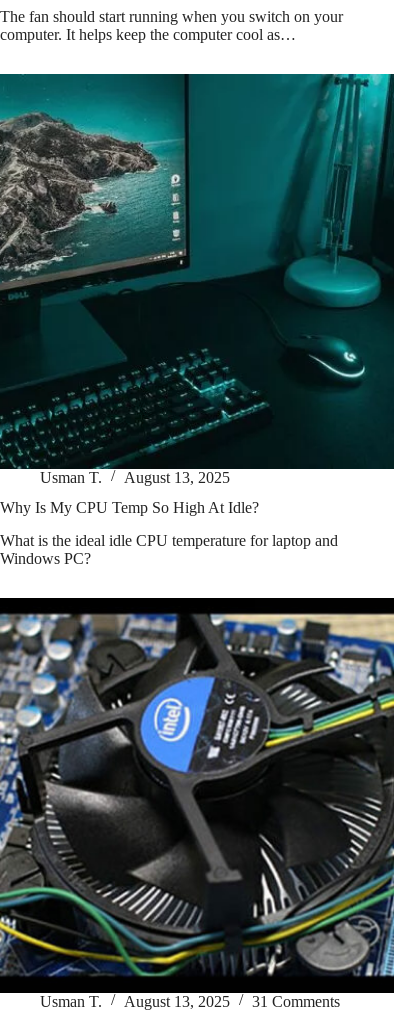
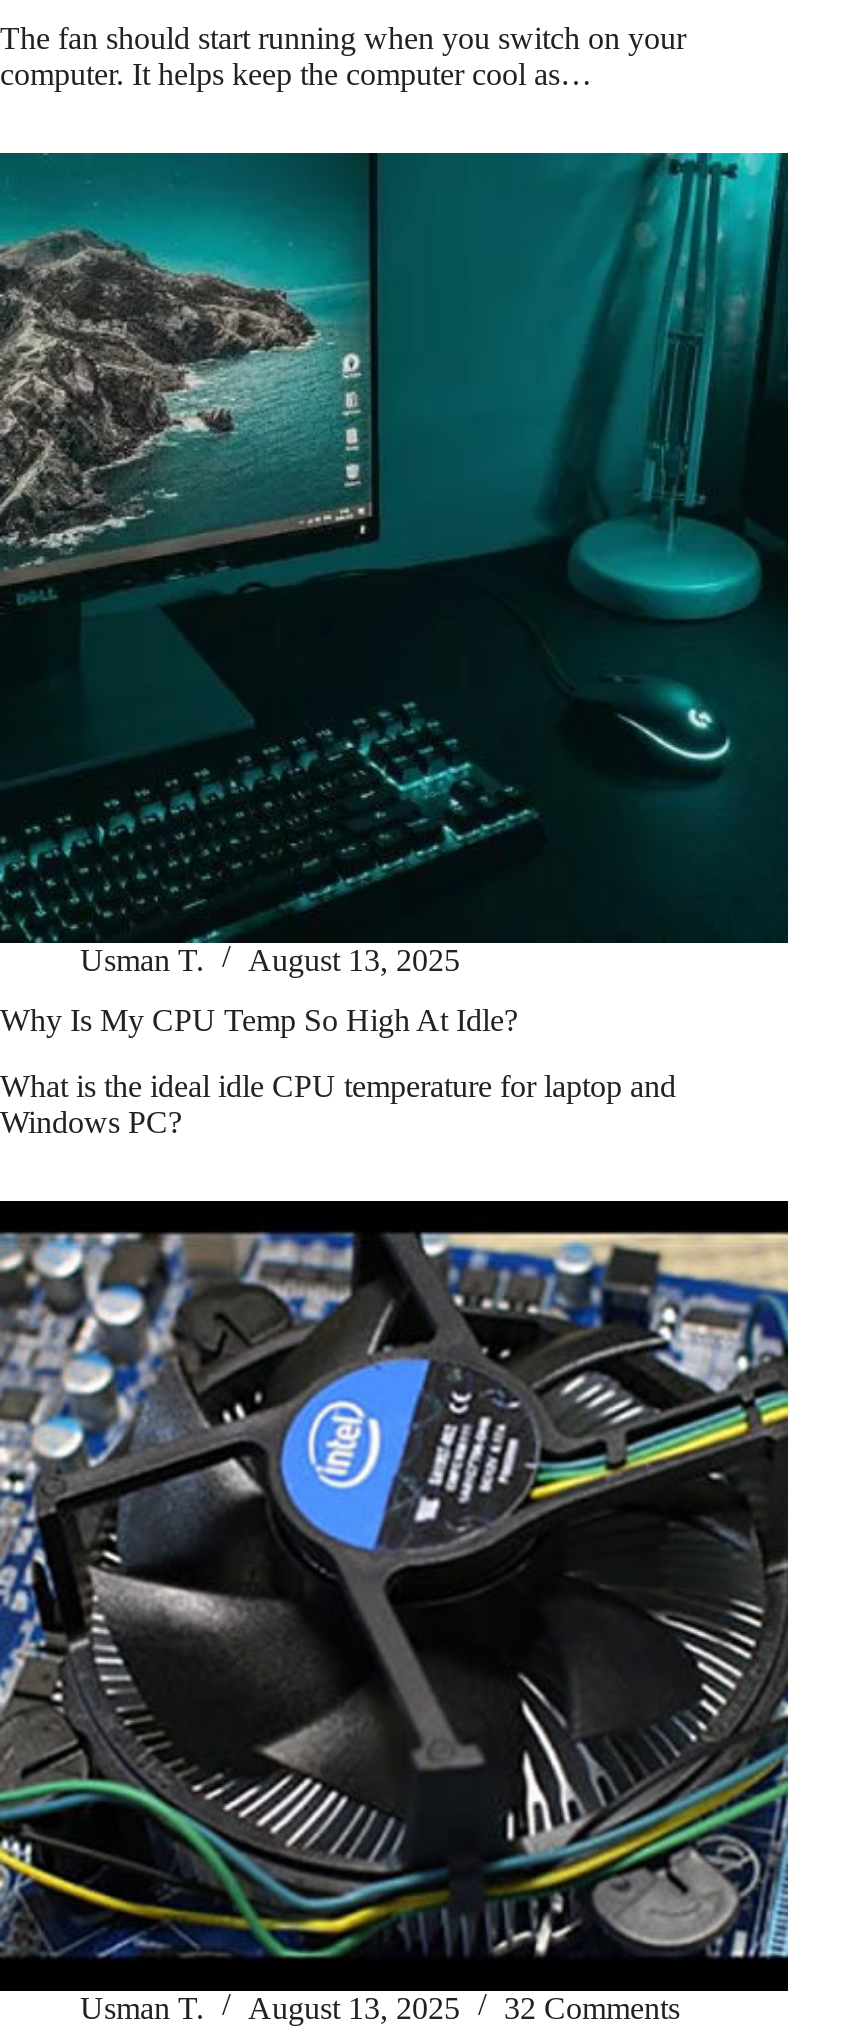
[40,992,340,1009] Usman T. August 13, 2025 31 Comments -> [80,1990,680,2024] Usman T. August 13, 2025 32 Comments

